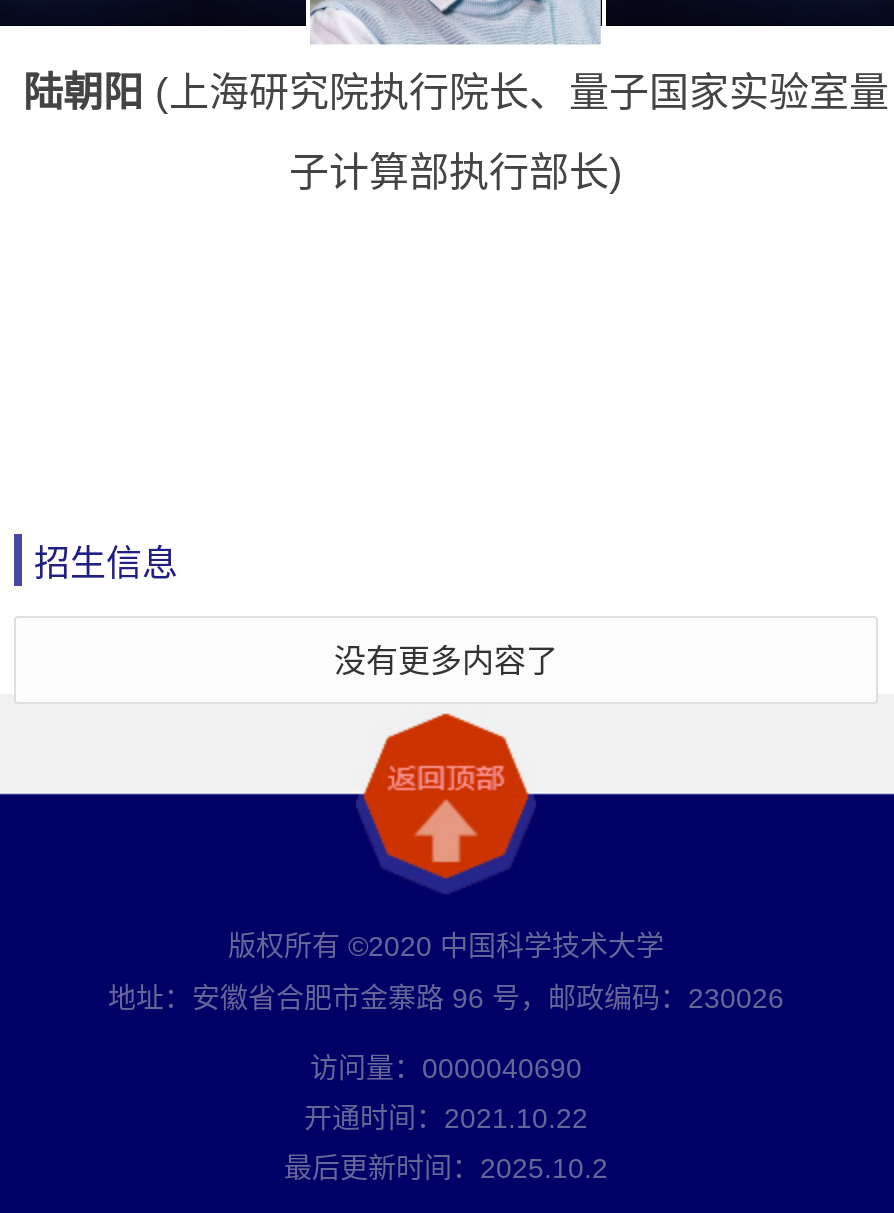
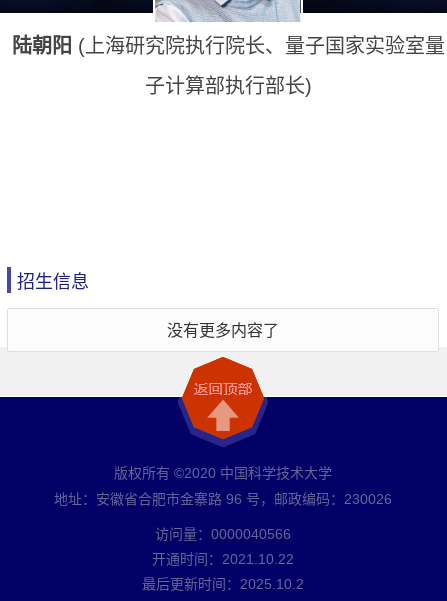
[310,1053,582,1085] 访问量：0000040690 -> [155,526,291,542] 访问量：0000040566

